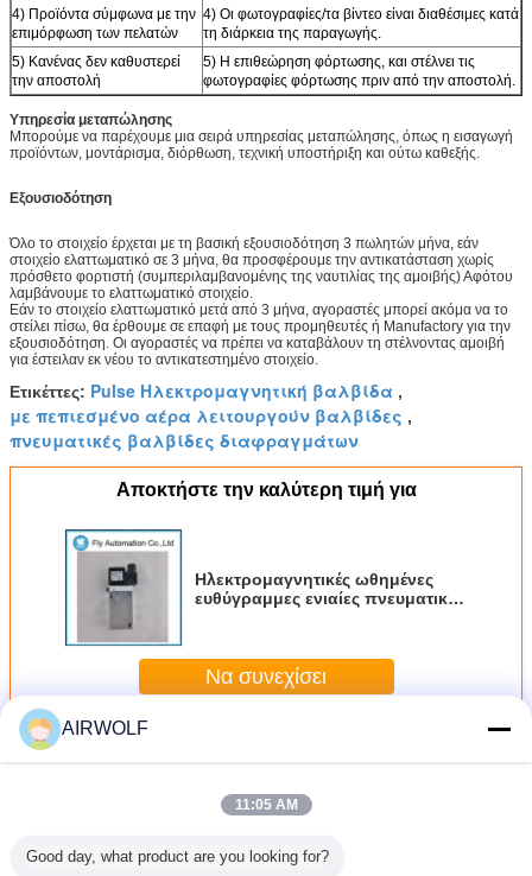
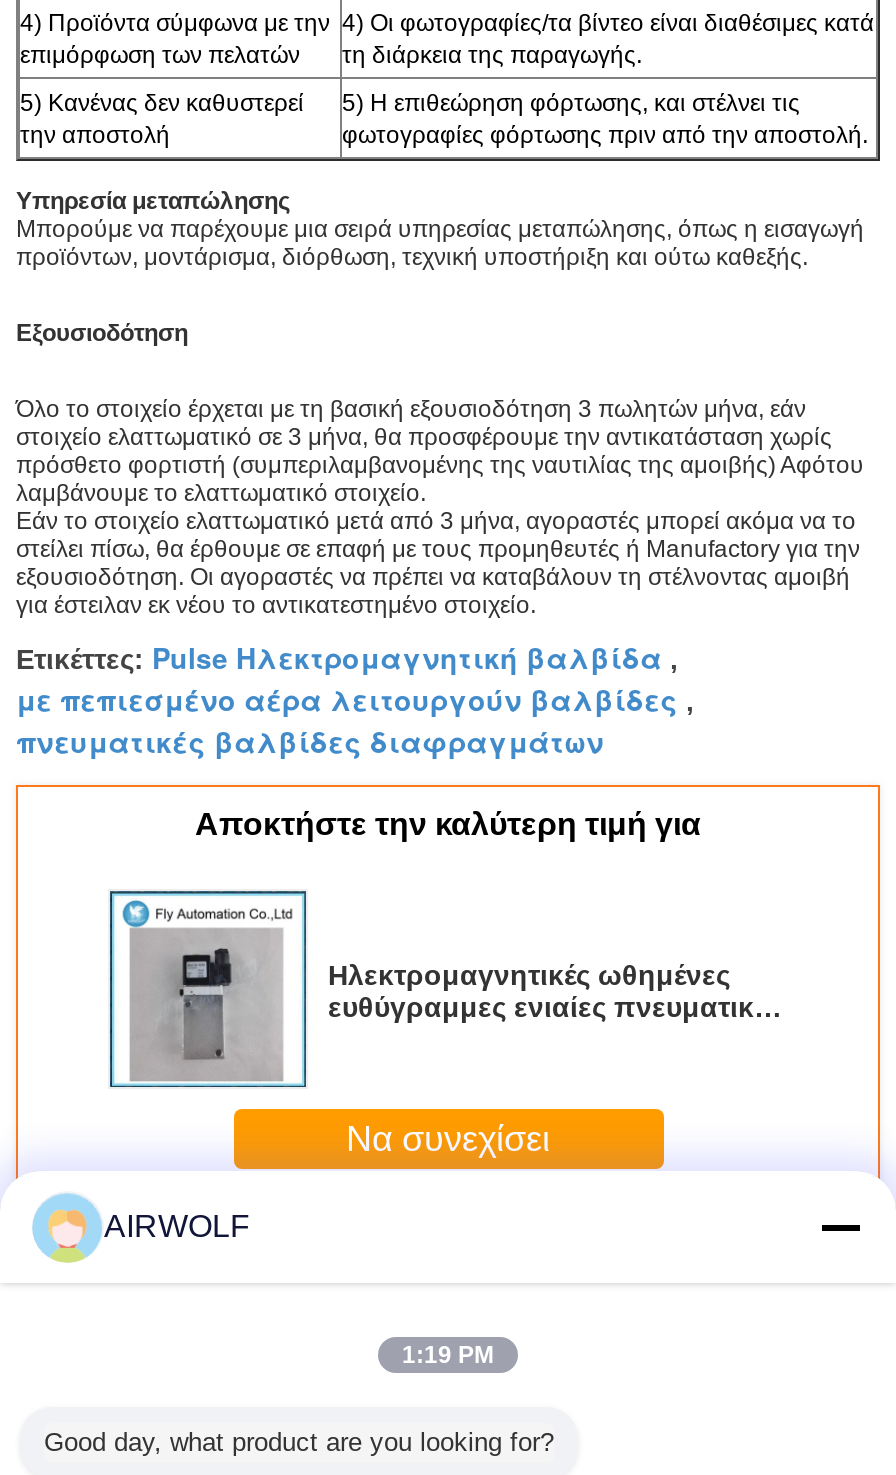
[235,796,297,813] 11:05 AM -> [402,1341,494,1369] 1:19 PM

